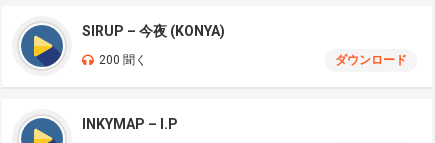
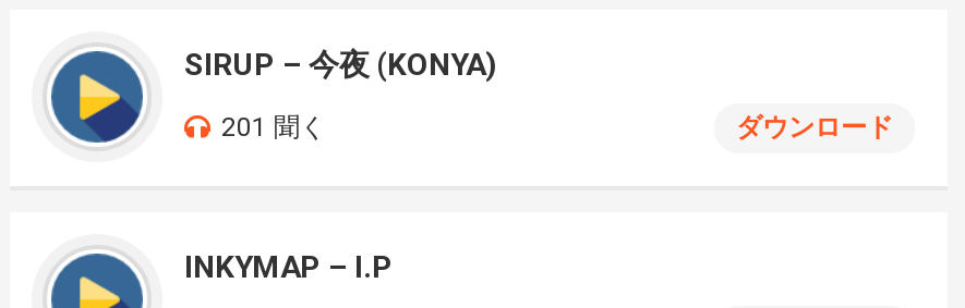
[99,53,147,67] 200 聞く -> [221,112,326,143] 201 聞く

